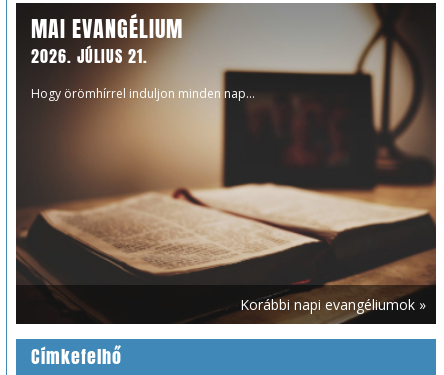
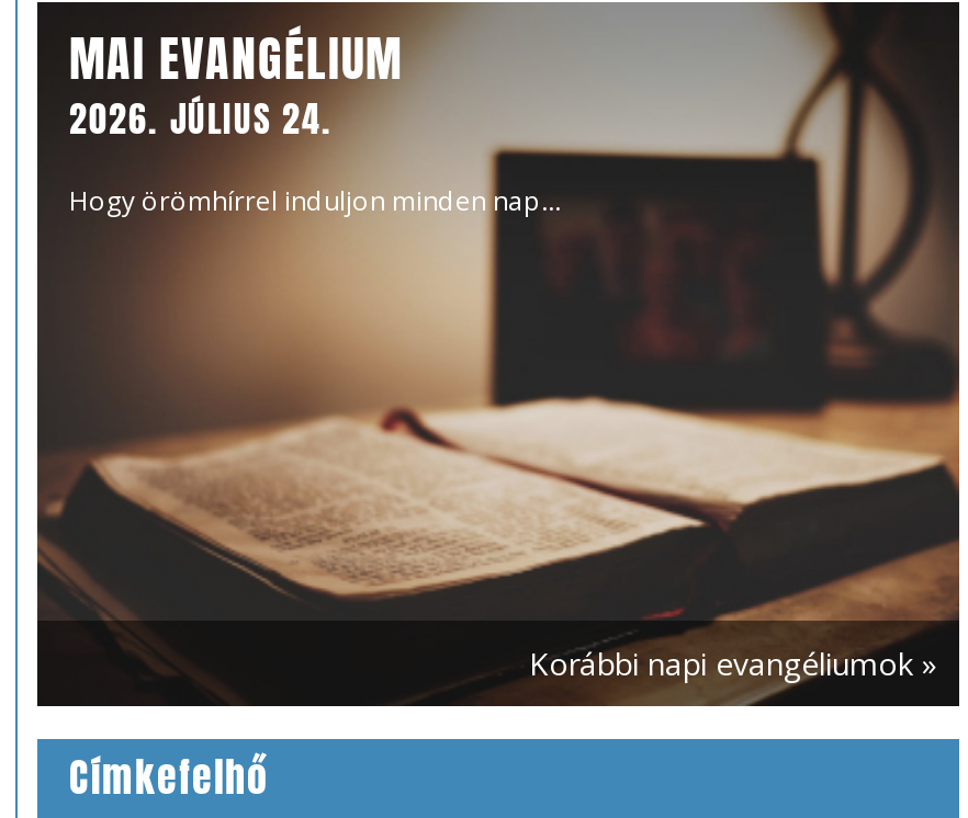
[30,45,147,68] 2026. JÚLIUS 21. -> [69,94,333,144] 2026. JÚLIUS 24.

